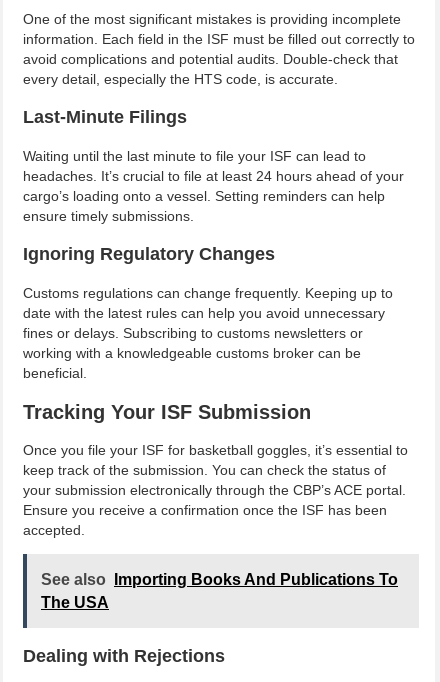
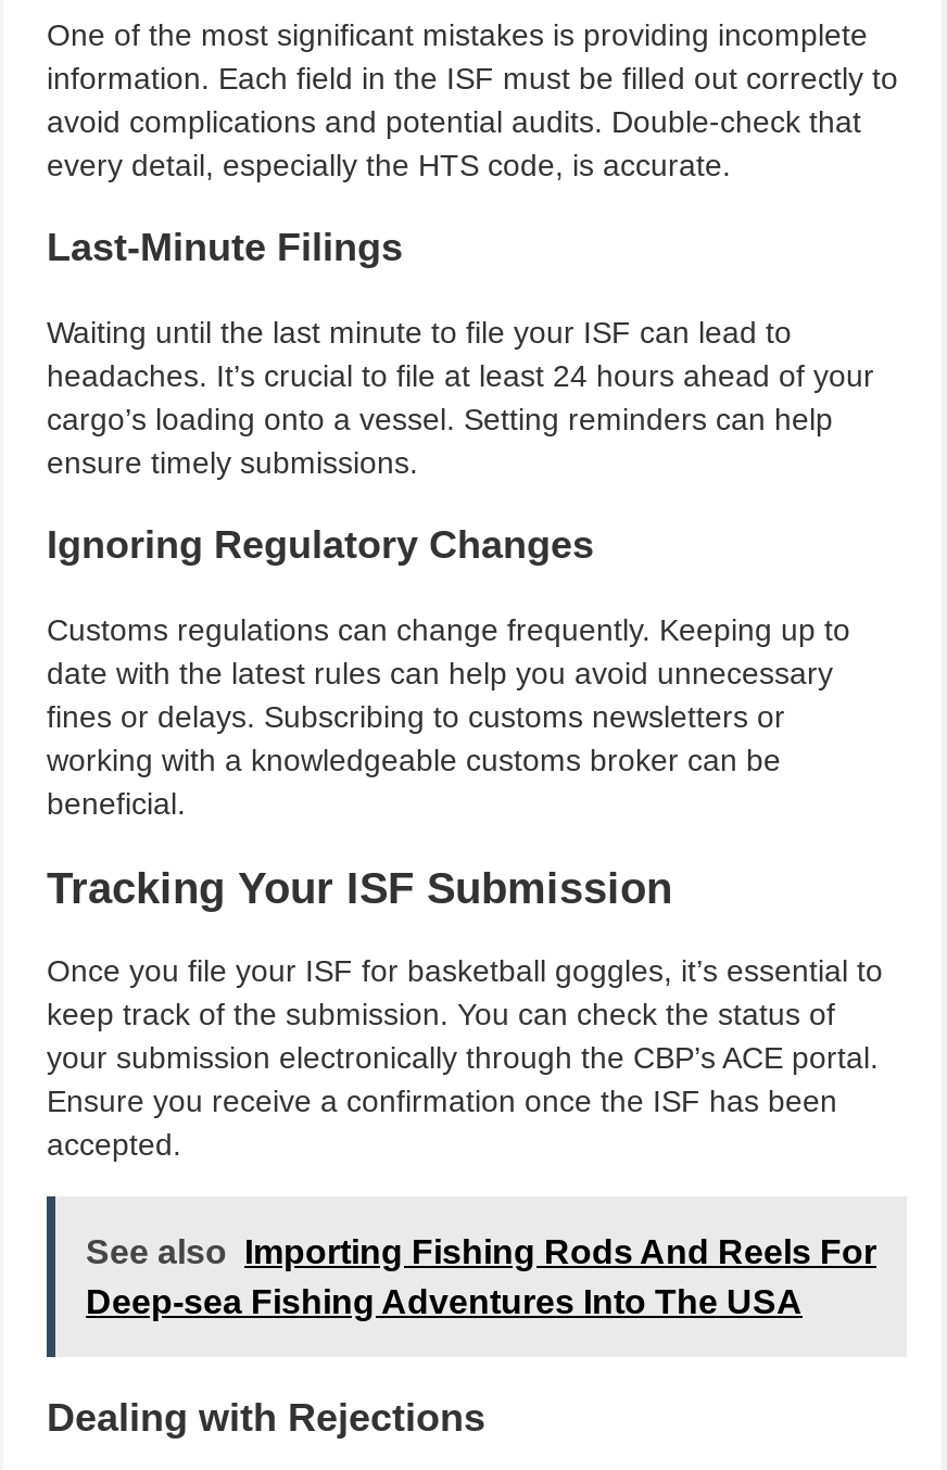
[41,571,398,611] See also Importing Books And Publications To | The USA -> [86,1234,876,1321] See also Importing Fishing Rods And Reels For | Deep-sea Fishing Adventures Into The USA

